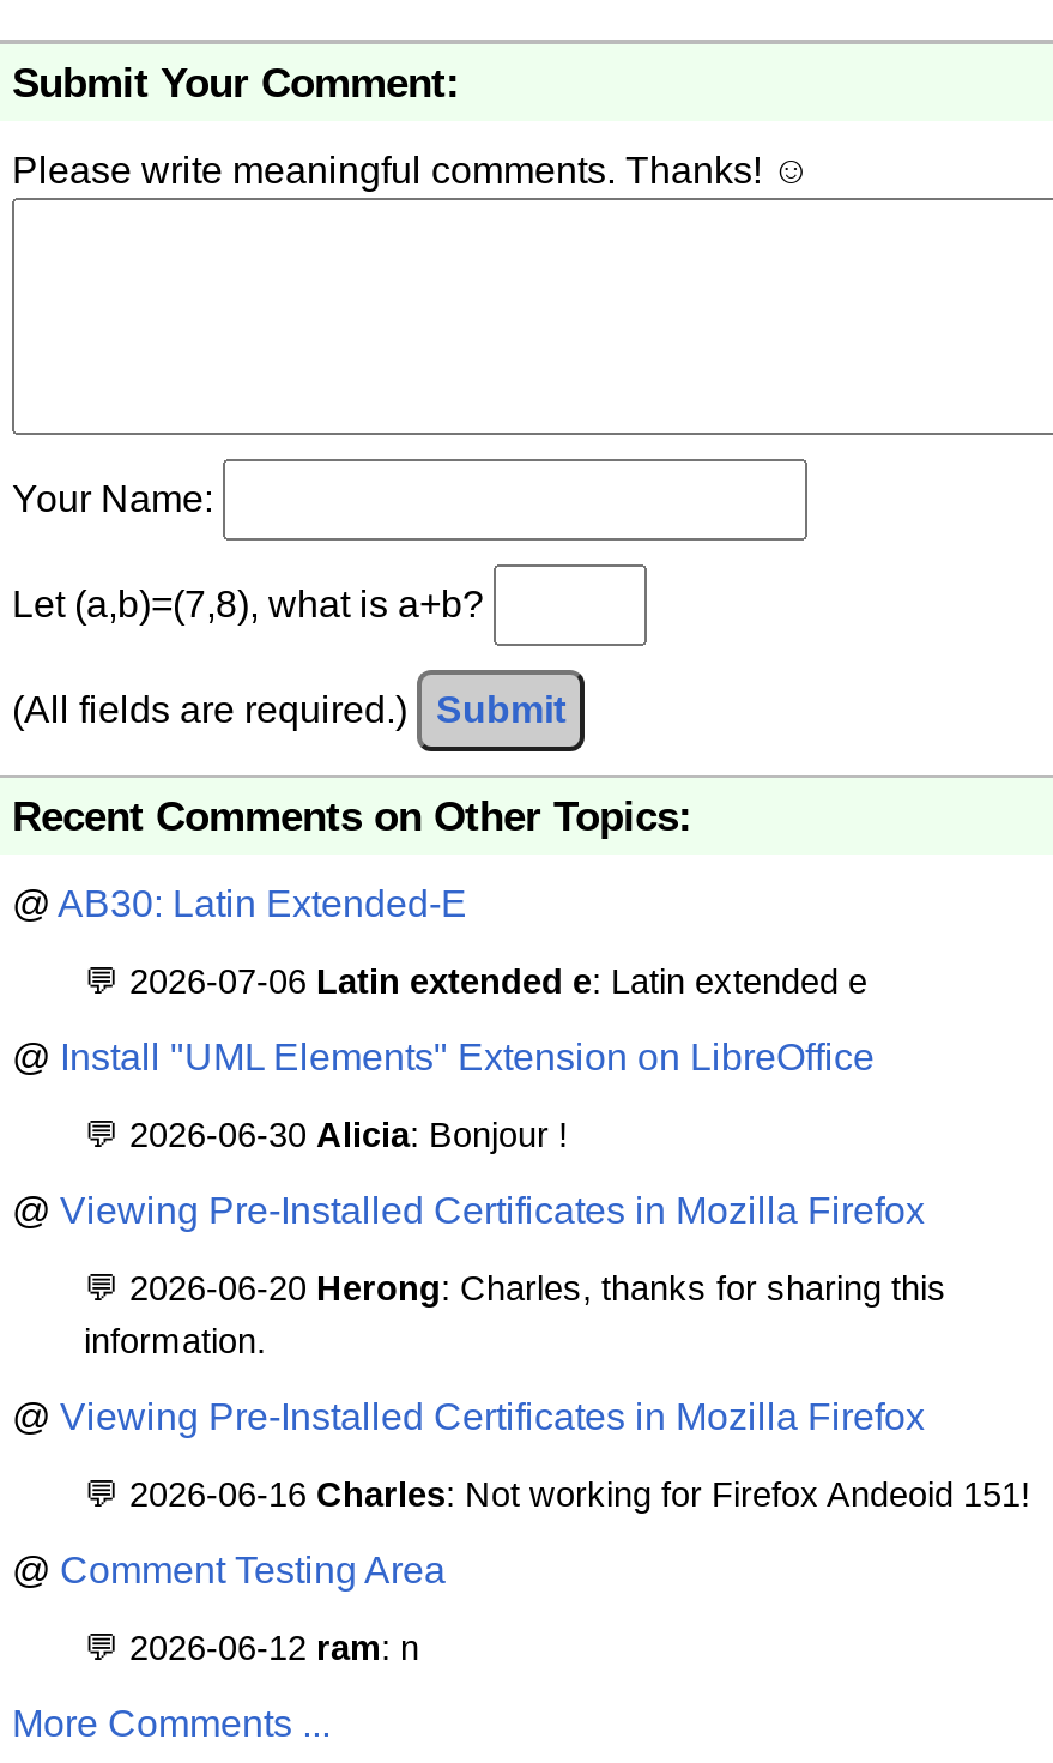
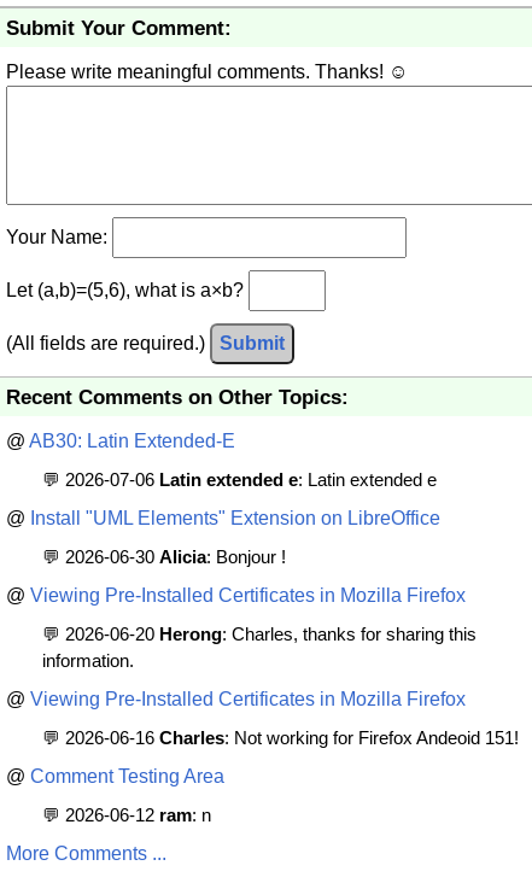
[12,585,494,625] Let (a,b)=(7,8), what is a+b? -> [6,280,249,301] Let (a,b)=(5,6), what is a×b?

